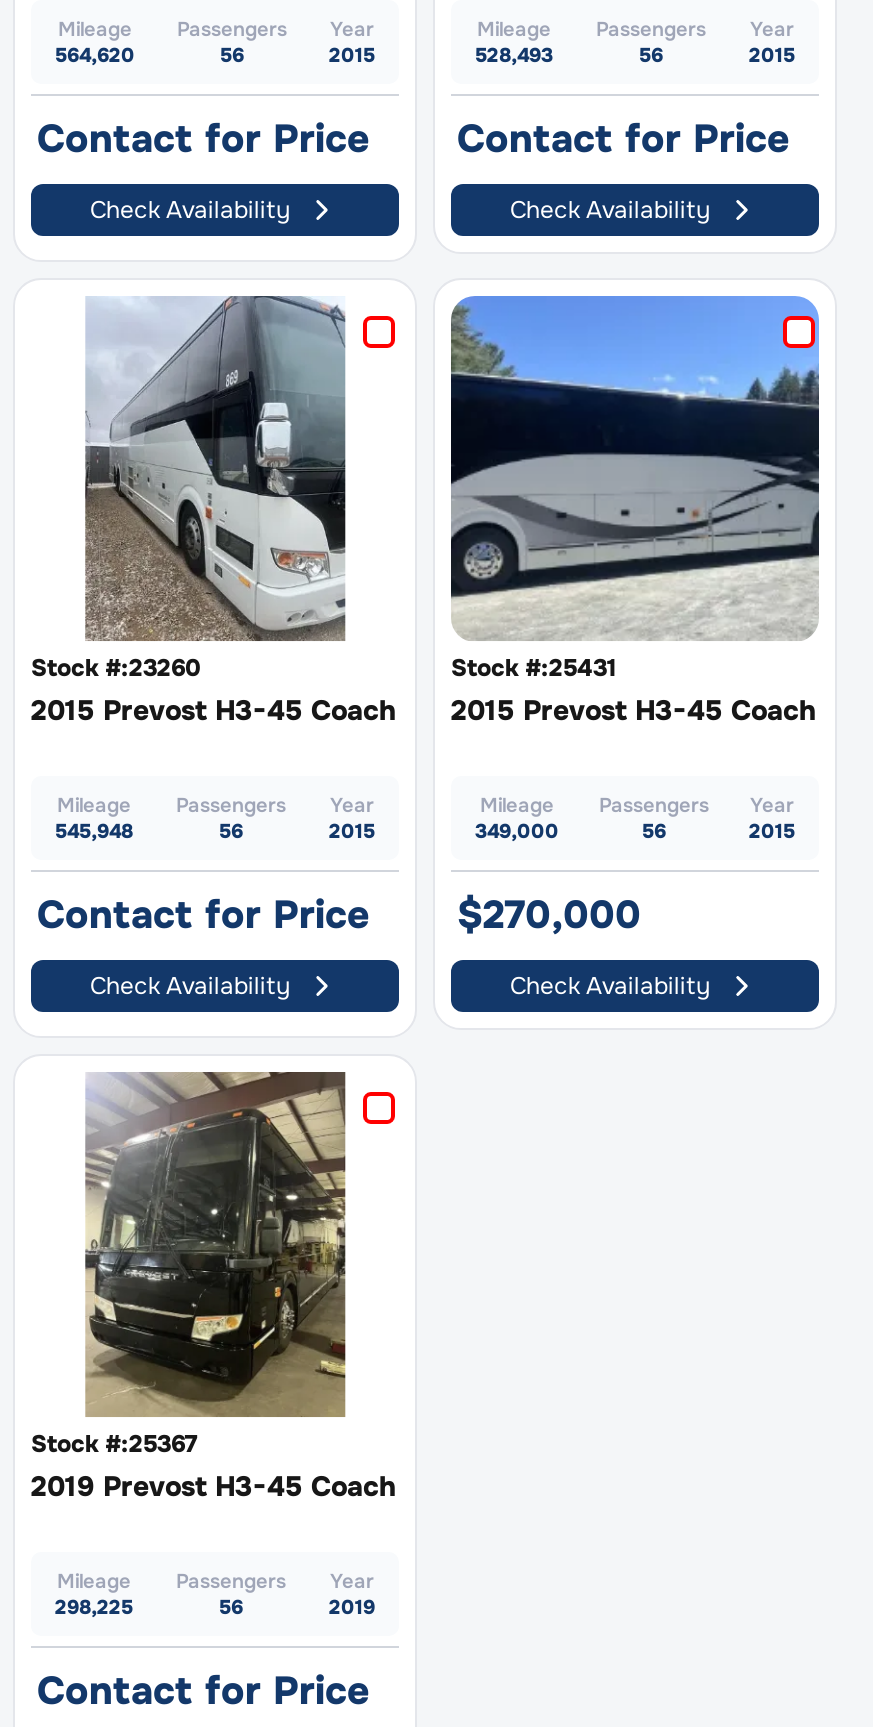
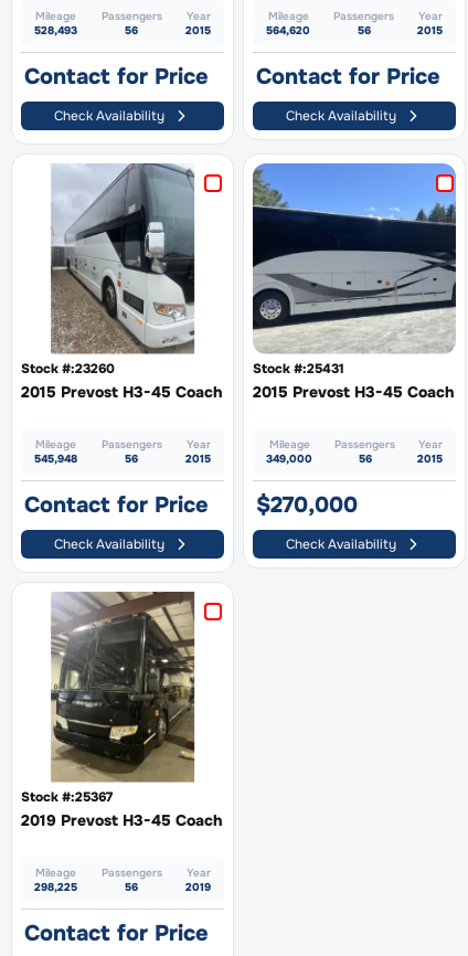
[55,42,135,68] 564,620 -> [34,23,77,37] 528,493
[475,42,553,68] 528,493 -> [266,23,310,37] 564,620

